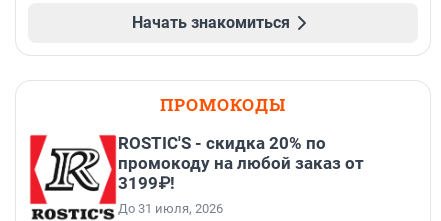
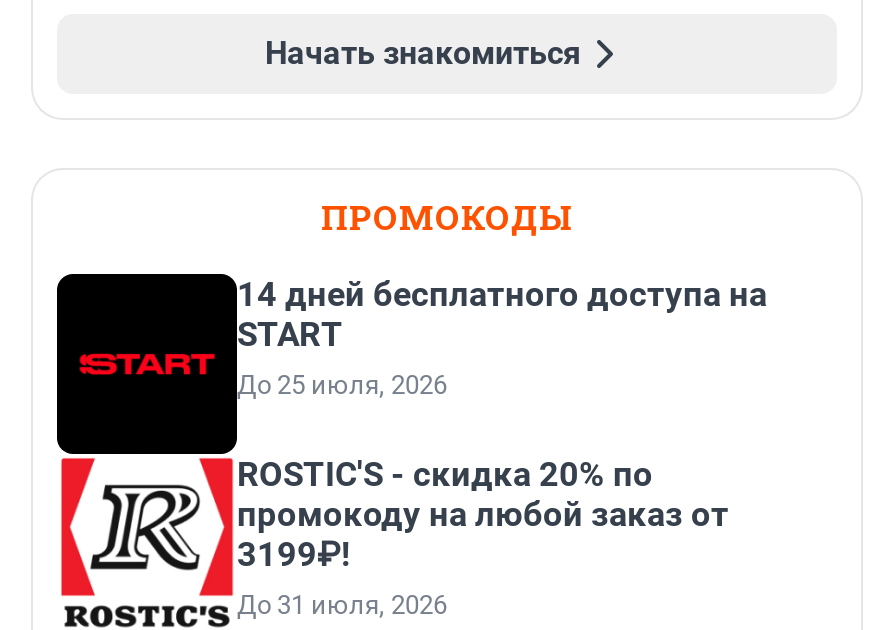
none -> [55,272,767,456] [image] | 14 дней бесплатного доступа на | START | До 25 июля, 2026

